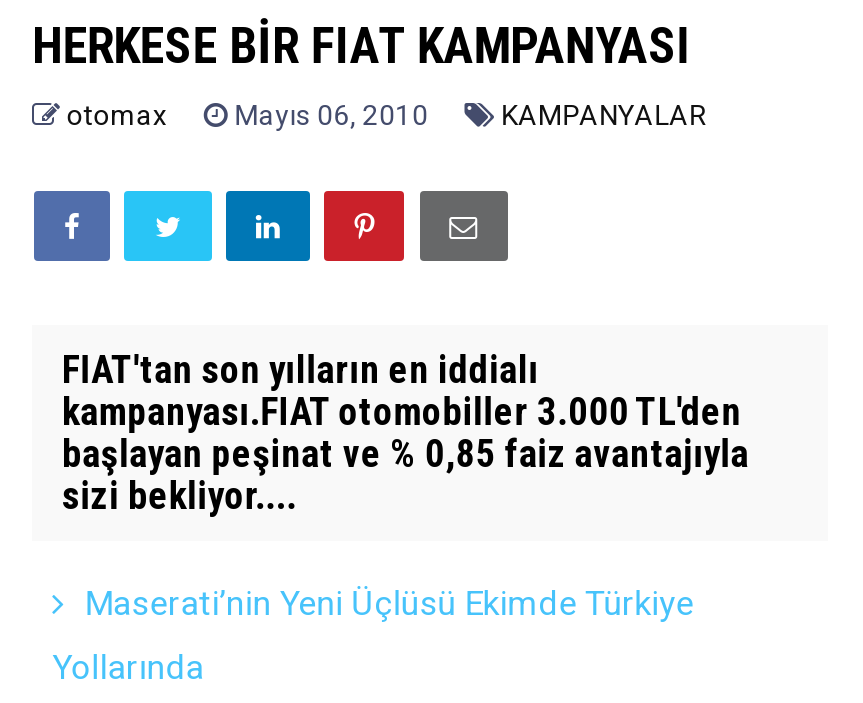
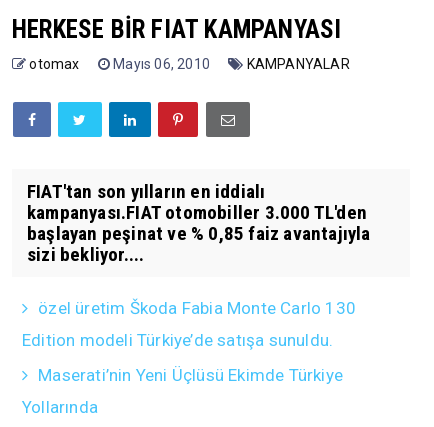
none -> [22,298,356,350] özel üretim Škoda Fabia Monte Carlo 130 | Edition modeli Türkiye’de satışa sunuldu.

